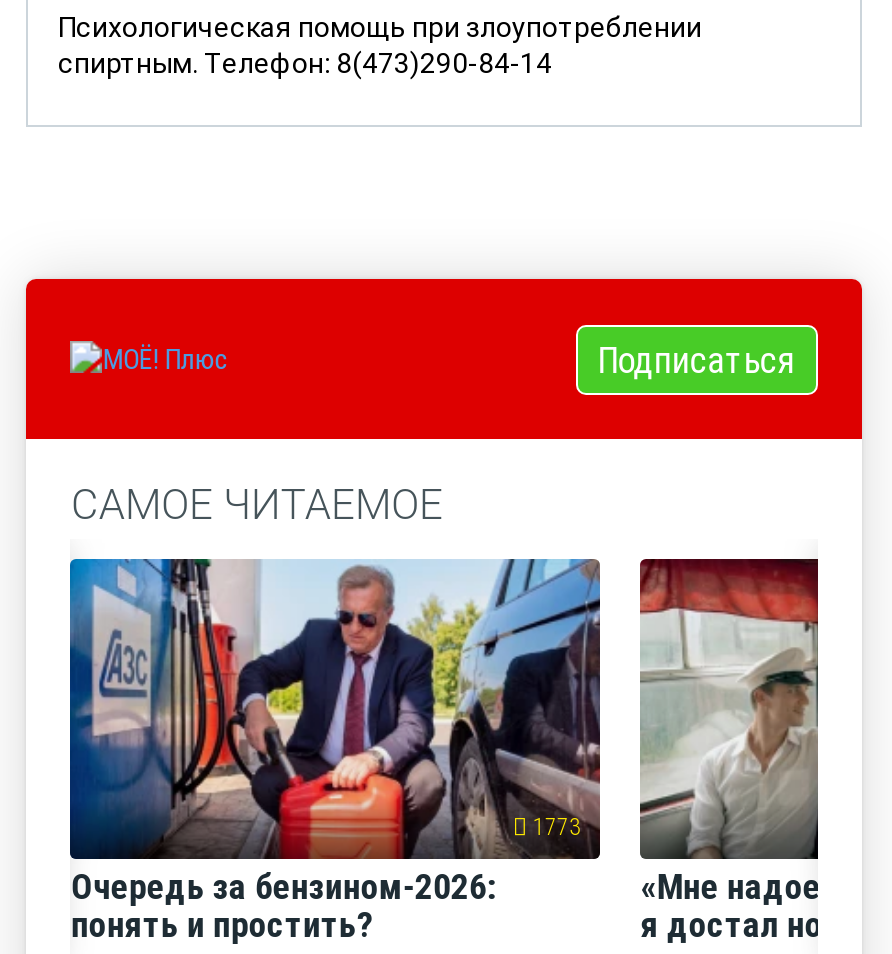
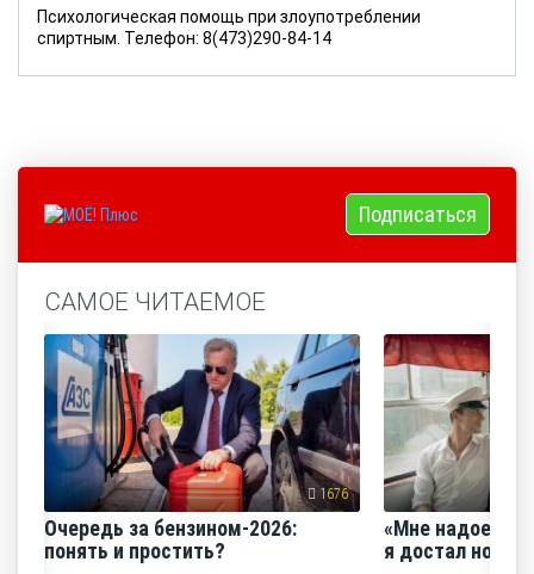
[527,813,581,841] 1773 -> [316,485,349,502] 1676

